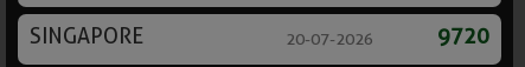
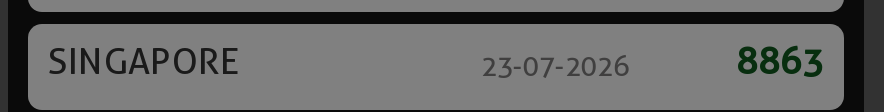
[286,29,374,48] 20-07-2026 -> [481,50,629,82] 23-07-2026
[437,24,489,48] 9720 -> [736,40,824,82] 8863

